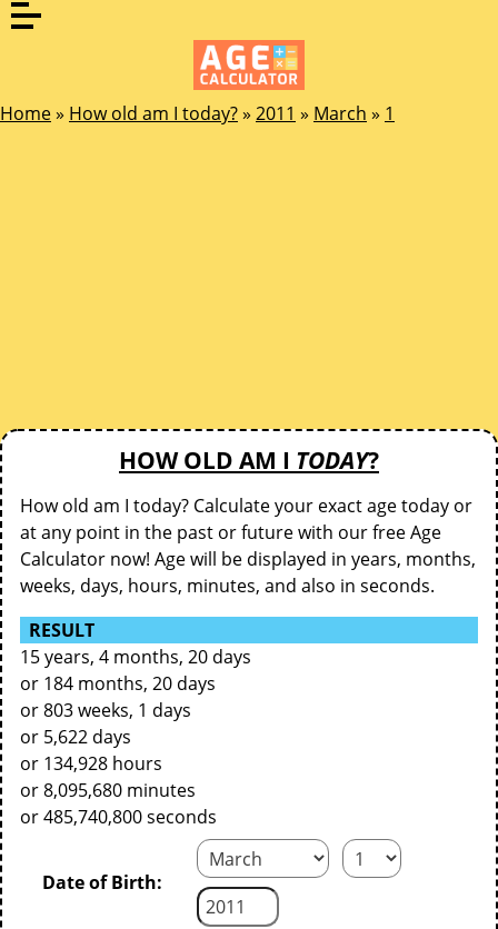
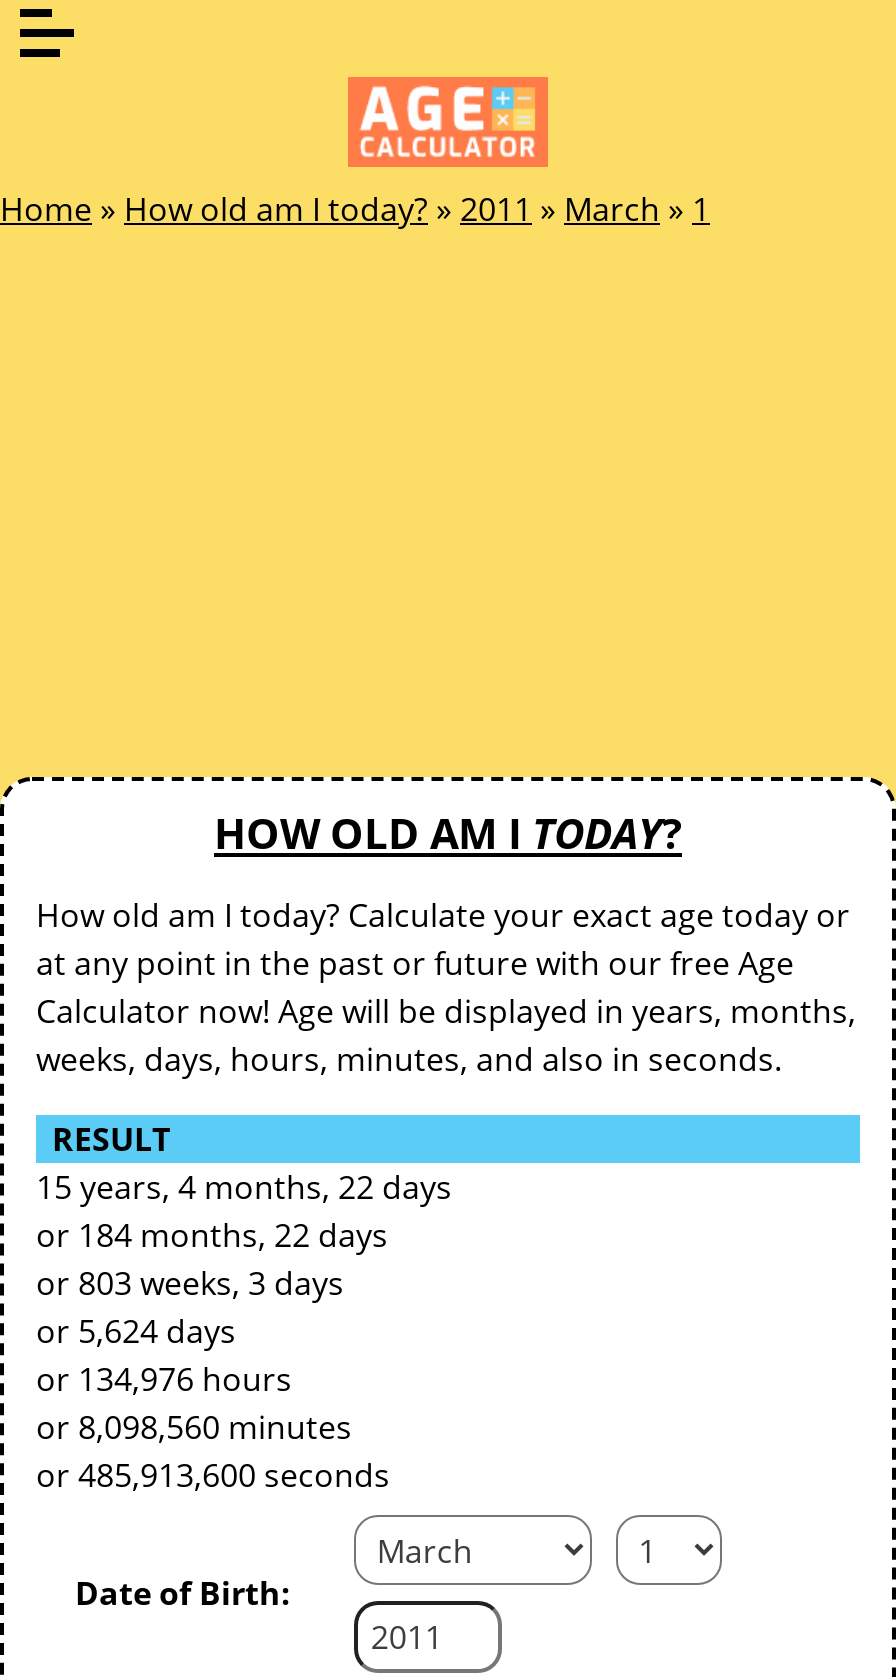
[20,645,251,669] 15 years, 4 months, 20 days -> [36,1165,452,1209] 15 years, 4 months, 22 days
[20,671,216,696] or 184 months, 20 days -> [36,1213,388,1257] or 184 months, 22 days
[20,698,191,723] or 803 weeks, 1 days -> [36,1261,344,1305] or 803 weeks, 3 days
[20,725,131,749] or 5,622 days -> [36,1309,236,1353] or 5,624 days
[20,751,162,776] or 134,928 hours -> [36,1357,292,1401] or 134,976 hours
[20,778,196,803] or 8,095,680 minutes -> [36,1405,352,1449] or 8,098,560 minutes
[20,805,217,829] or 485,740,800 seconds -> [36,1453,390,1497] or 485,913,600 seconds

